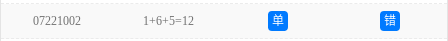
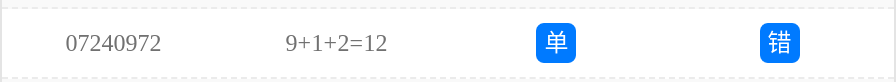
[33,14,81,28] 07221002 -> [66,29,162,57] 07240972
[143,14,194,28] 1+6+5=12 -> [286,29,388,57] 9+1+2=12

